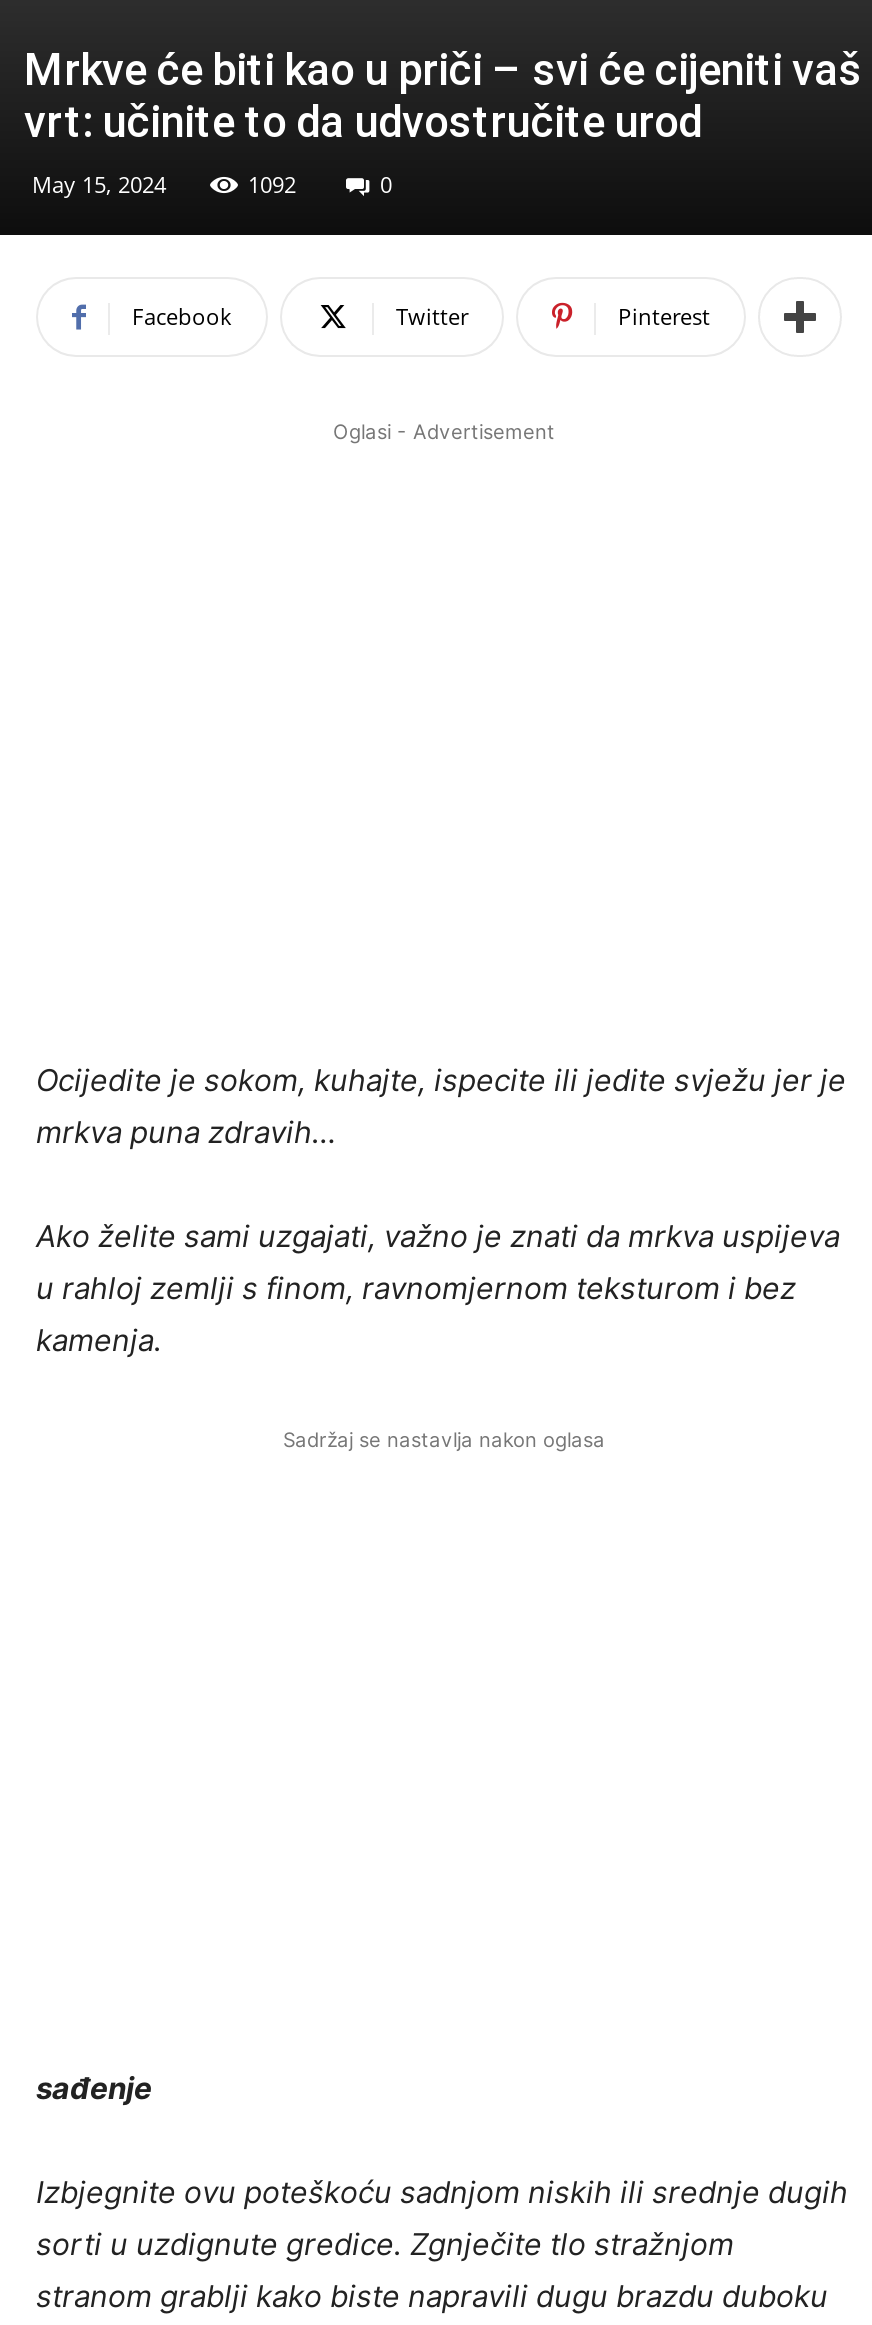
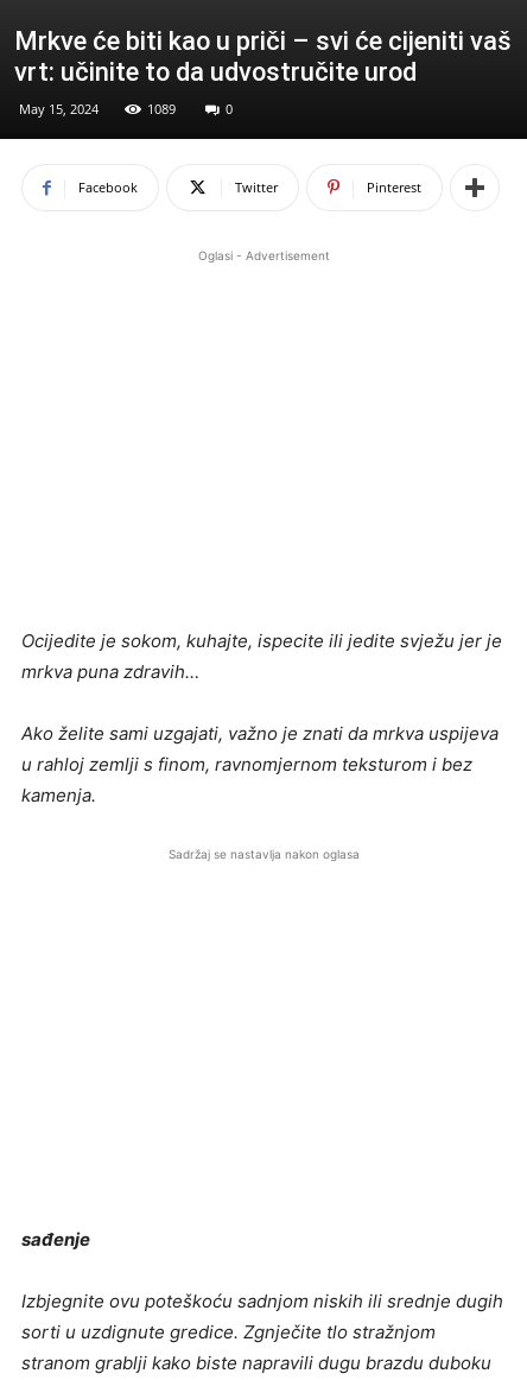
[248,169,296,199] 1092 -> [147,100,176,118] 1089

